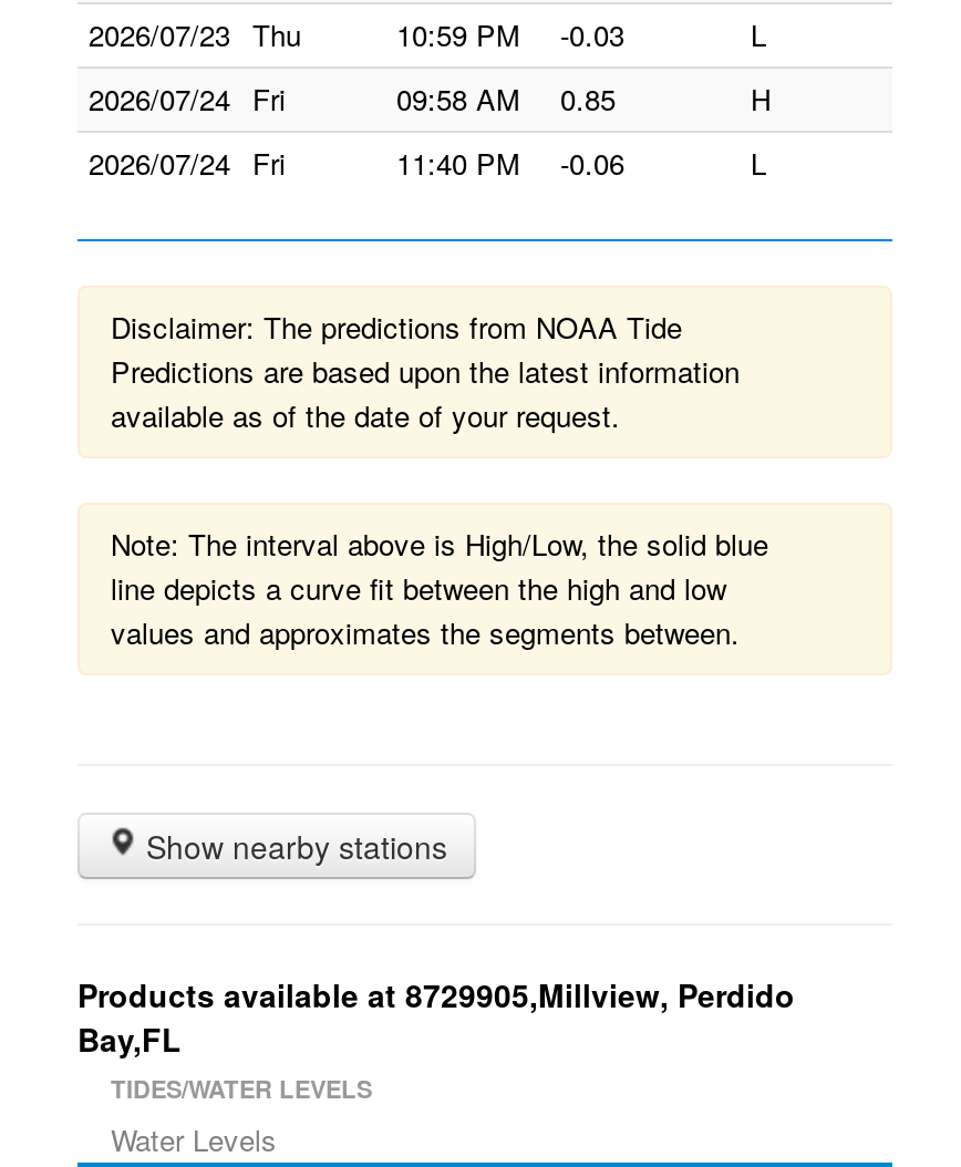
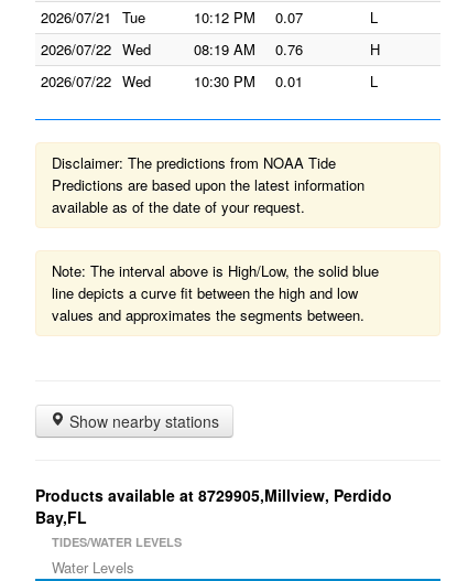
[89,13,624,55] 2026/07/23 Thu | 10:59 PM | -0.03 -> [41,7,303,28] 2026/07/21 Tue | 10:12 PM | 0.07
[89,78,616,120] 2026/07/24 Fri | 09:58 AM | 0.85 -> [41,39,303,60] 2026/07/22 Wed | 08:19 AM | 0.76
[89,142,624,184] 2026/07/24 Fri | 11:40 PM | -0.06 -> [41,71,303,92] 2026/07/22 Wed | 10:30 PM | 0.01

